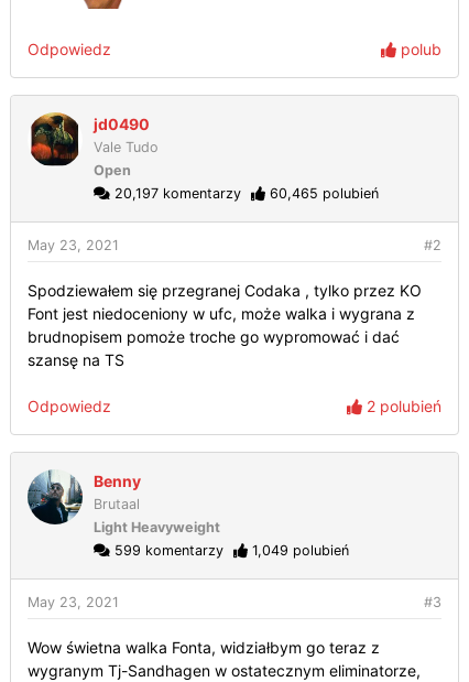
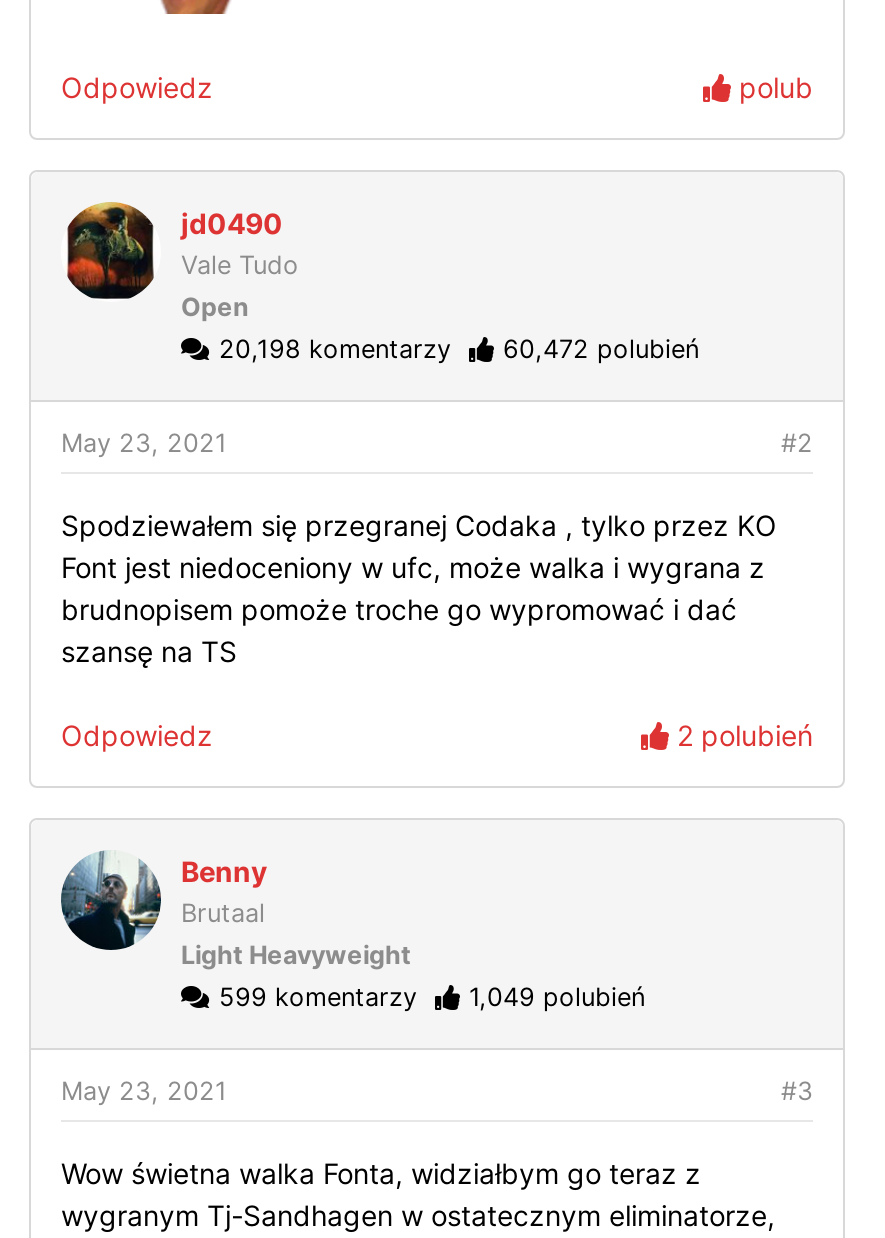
[110,185,241,201] 20,197 komentarzy -> [211,335,451,365] 20,198 komentarzy
[265,185,379,201] 60,465 polubień -> [495,335,699,365] 60,472 polubień

